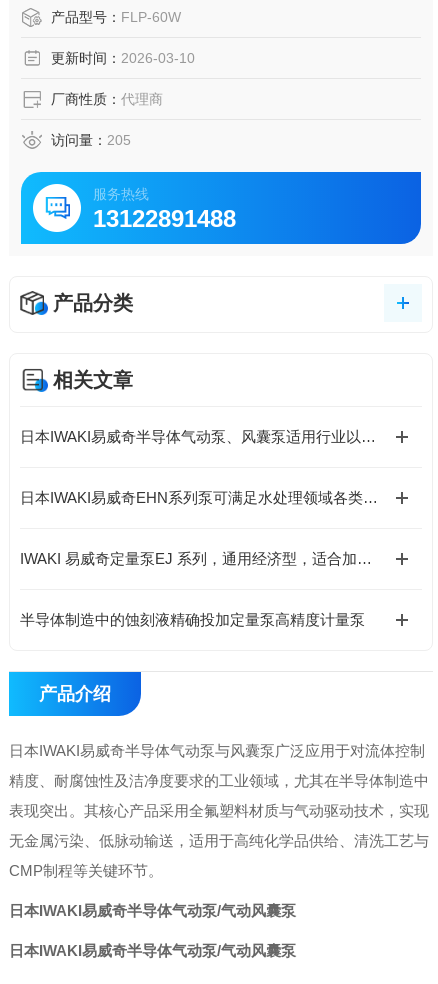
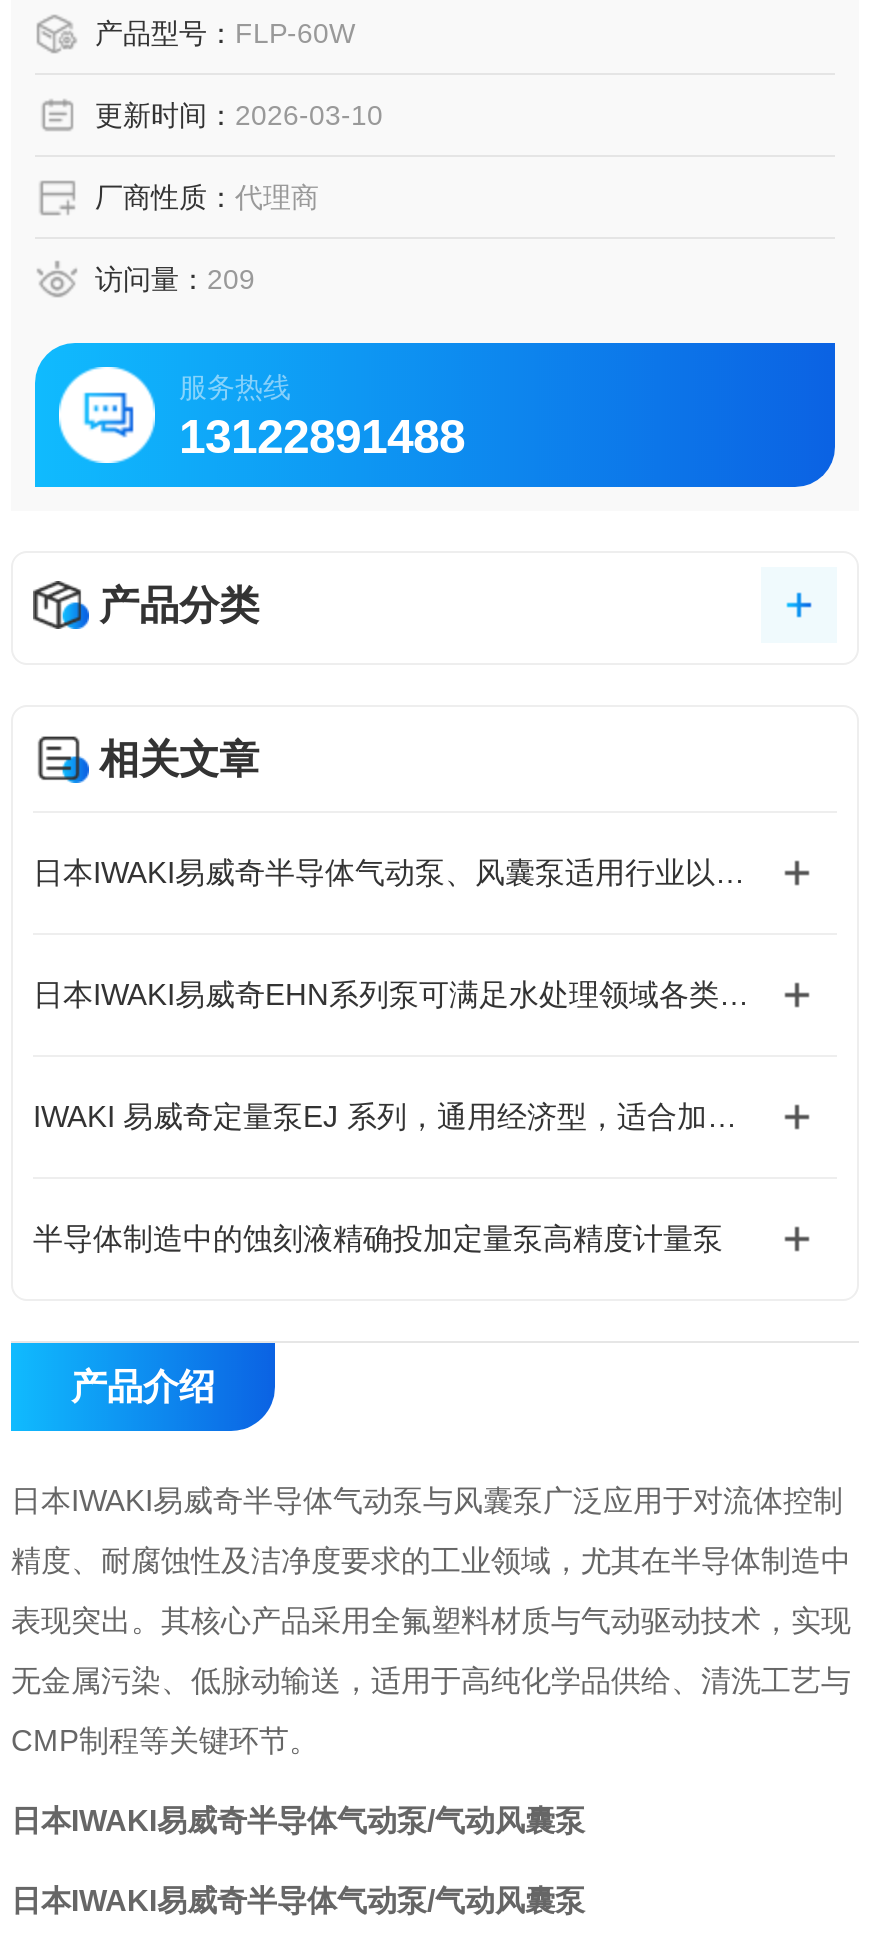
[51,132,131,148] 访问量：205 -> [95,263,255,295] 访问量：209

